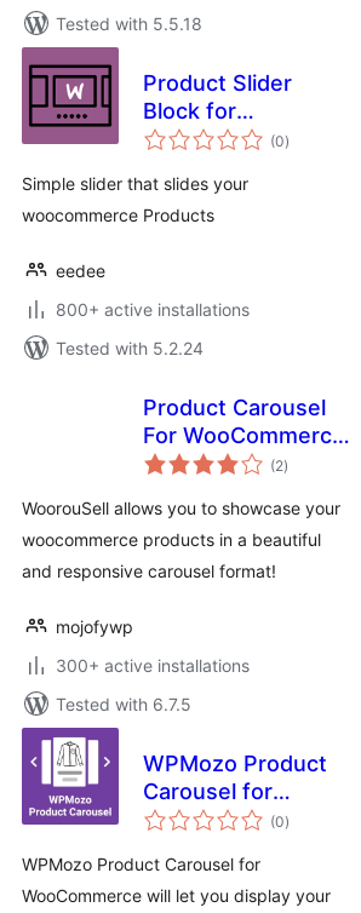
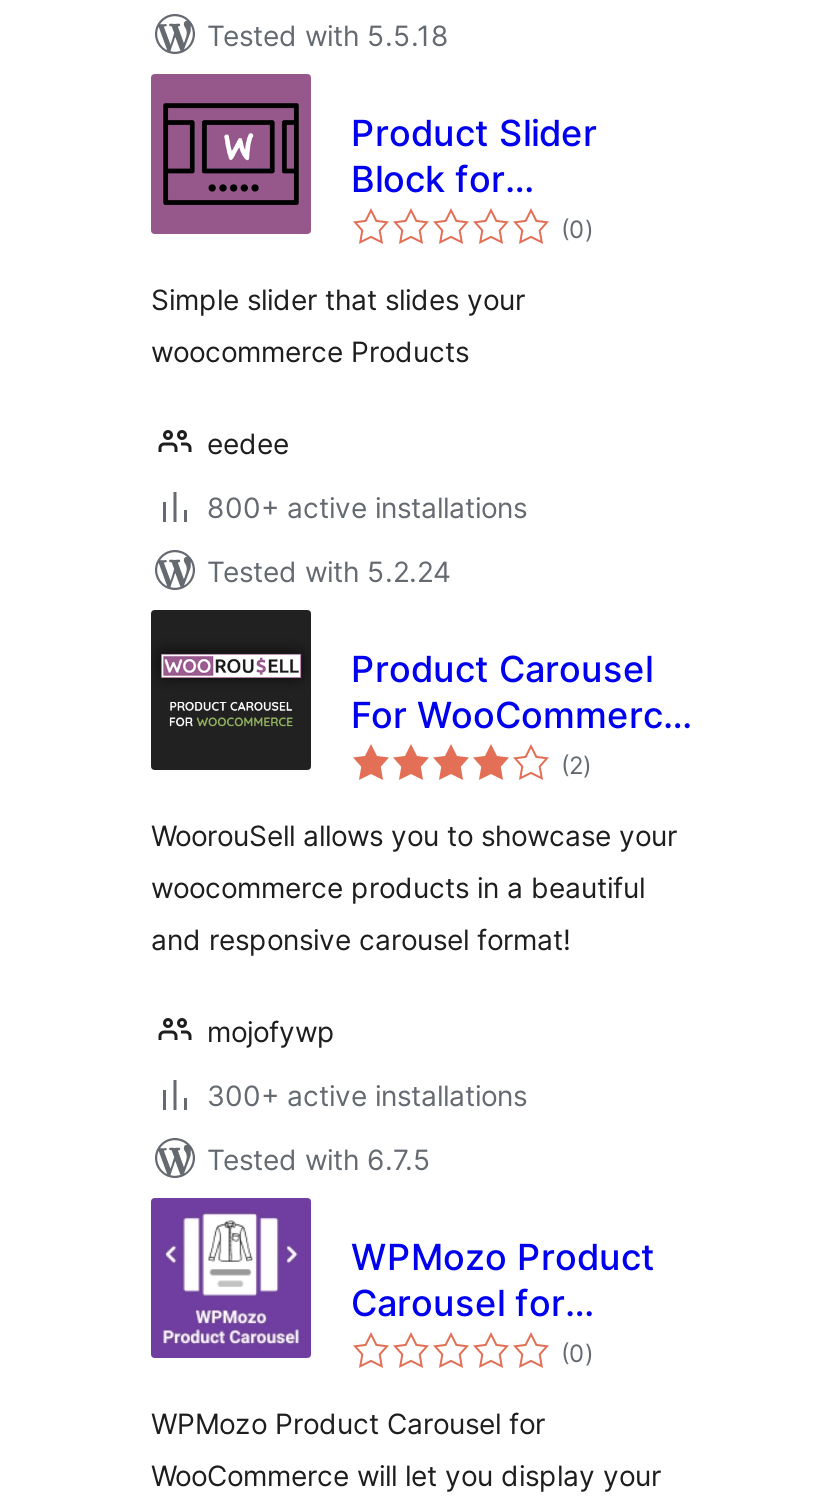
none -> [149,608,313,772] [image]

